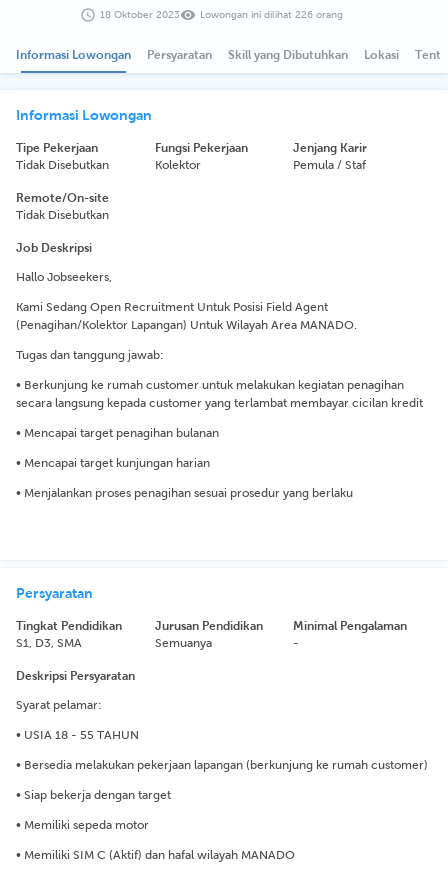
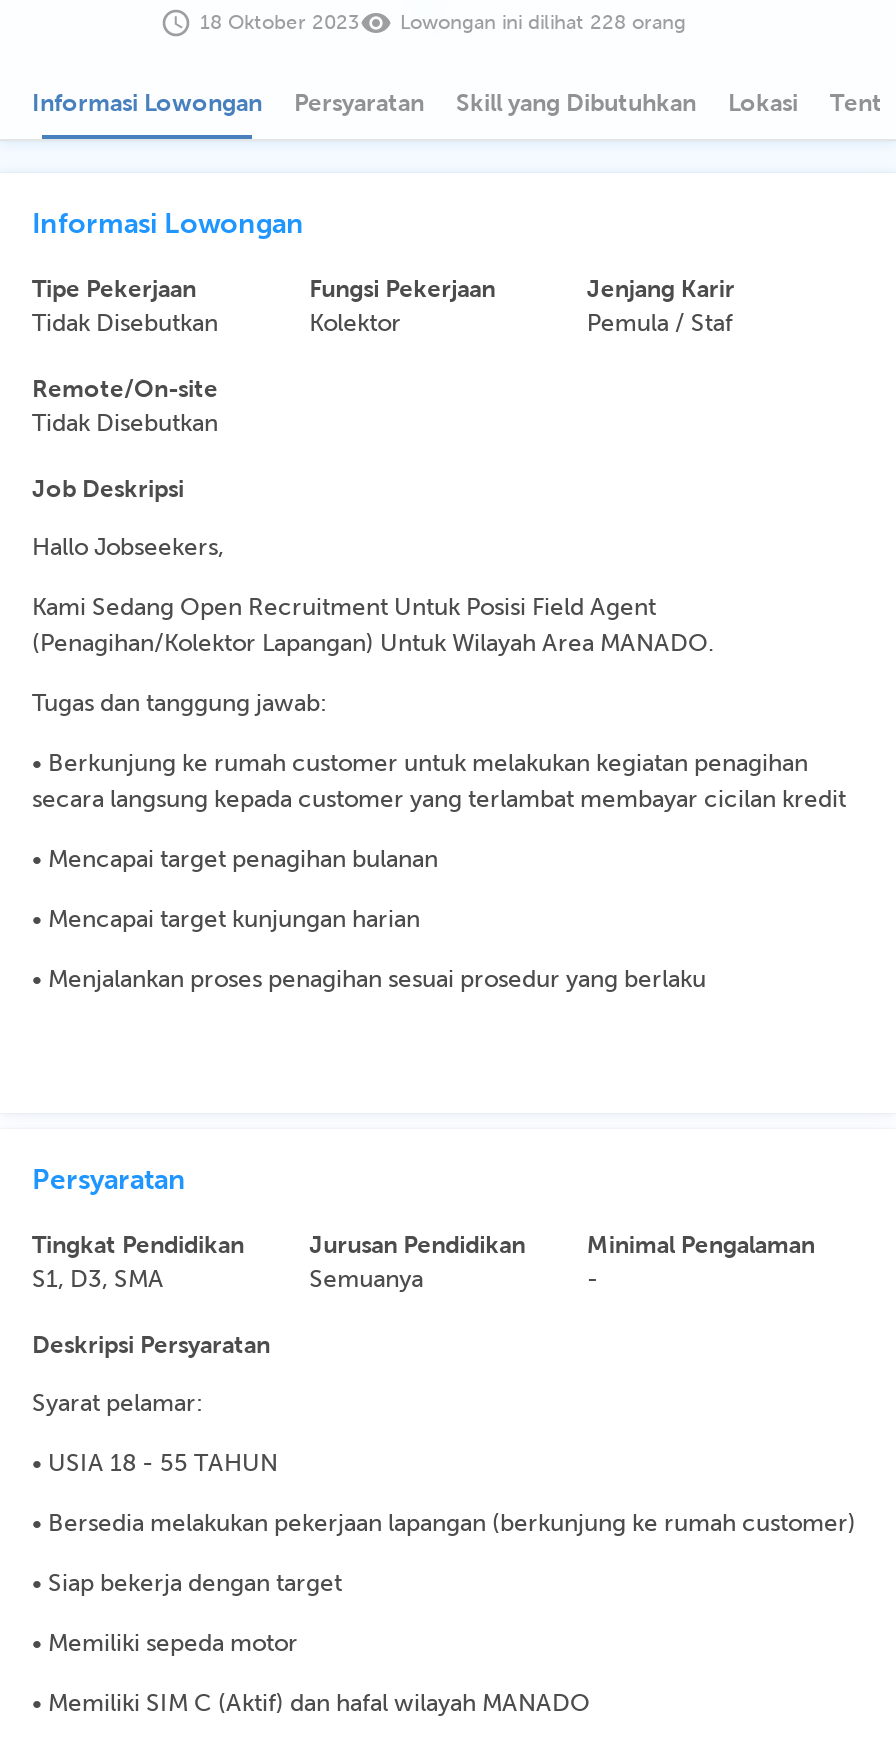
[200,8,343,21] Lowongan ini dilihat 226 orang -> [400,9,686,35] Lowongan ini dilihat 228 orang

